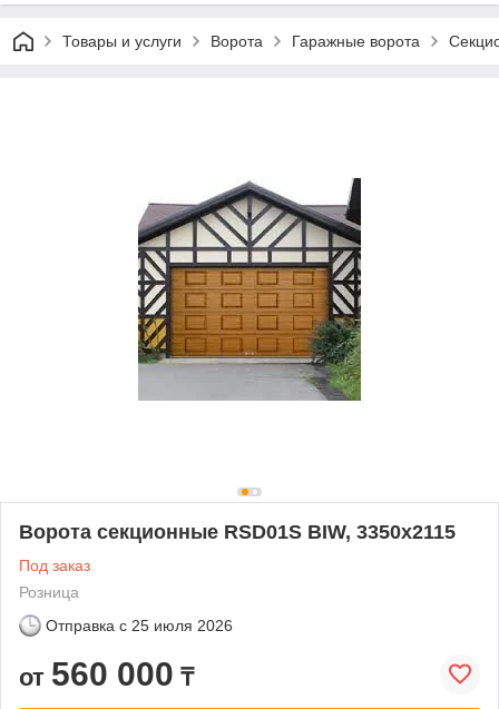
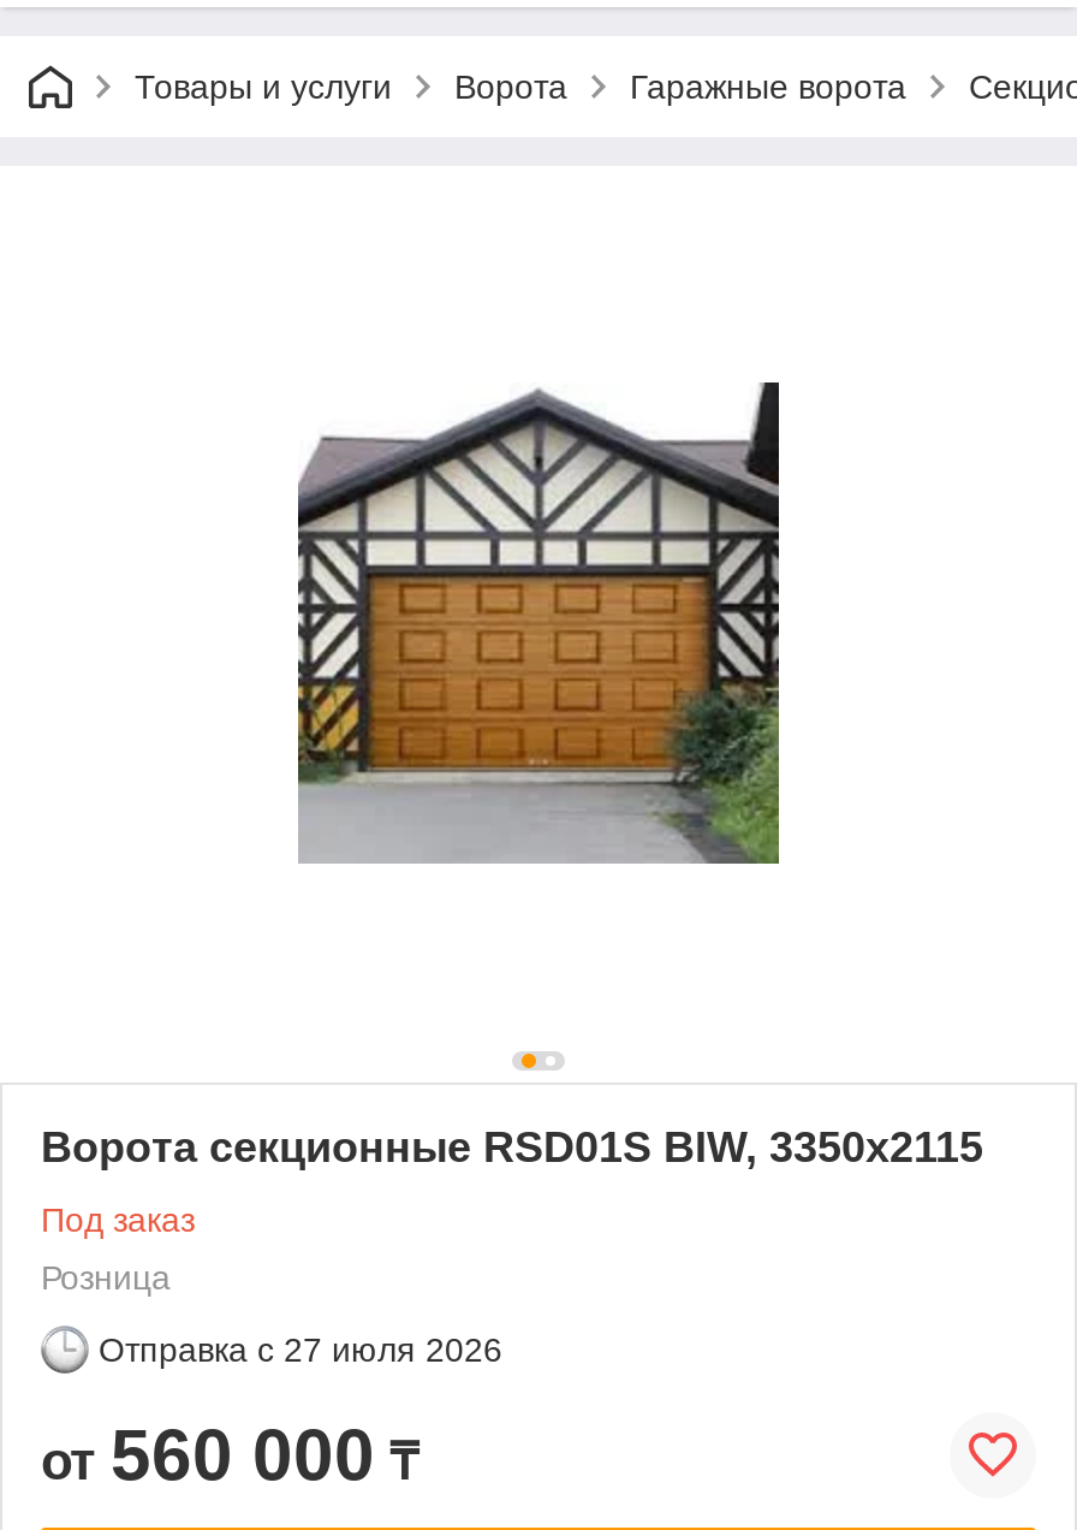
[46,616,233,634] Отправка с 25 июля 2026 -> [99,1330,502,1368] Отправка с 27 июля 2026

